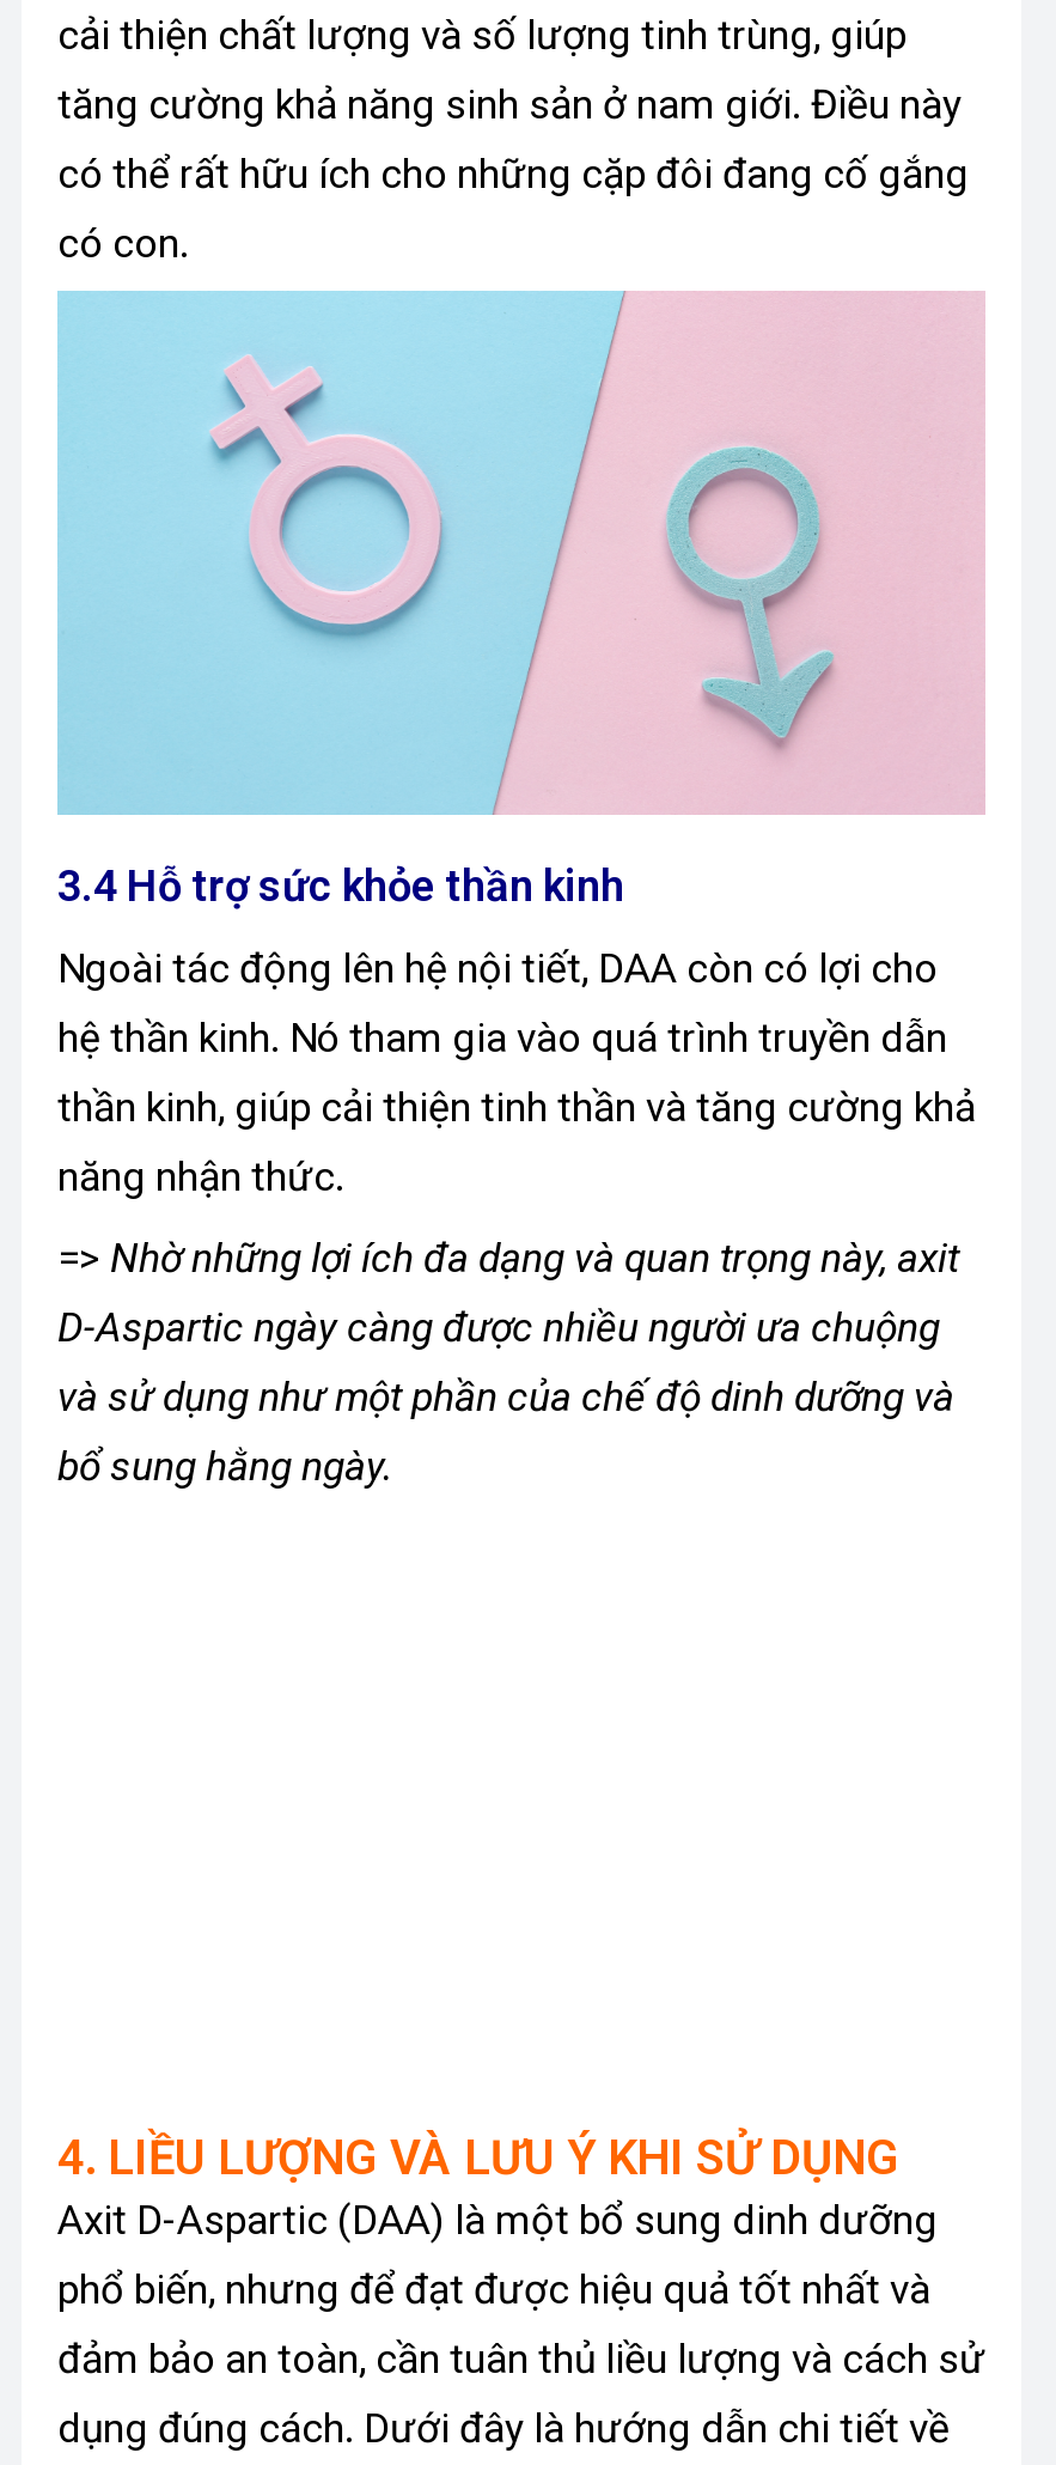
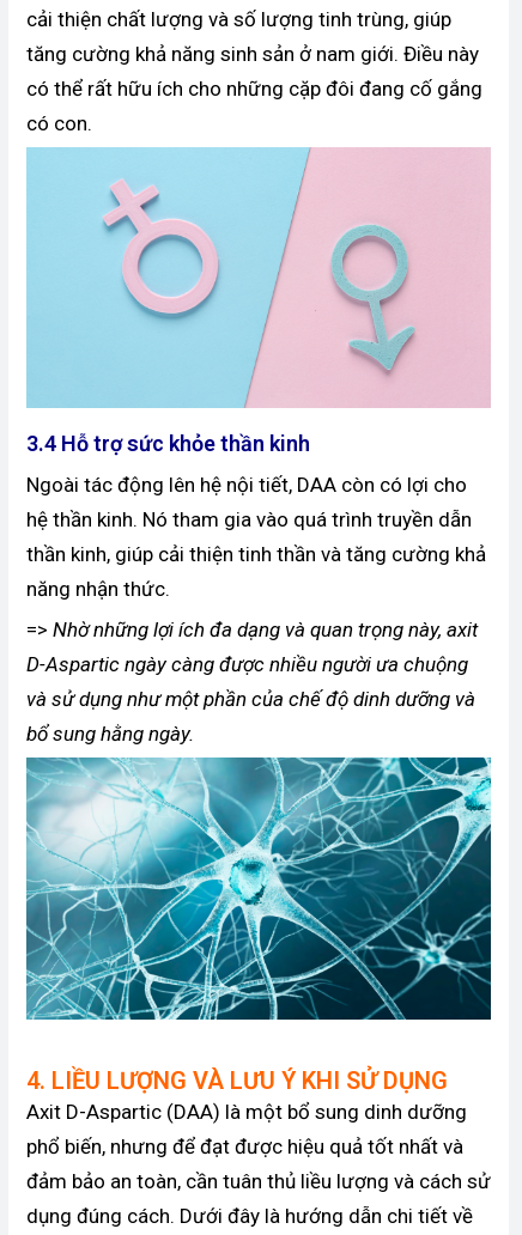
none -> [25,756,492,1021] [image]

